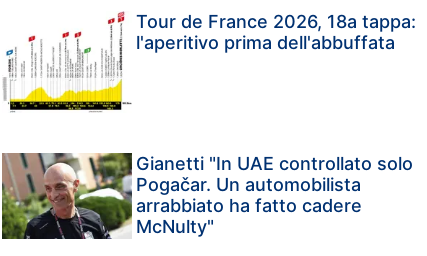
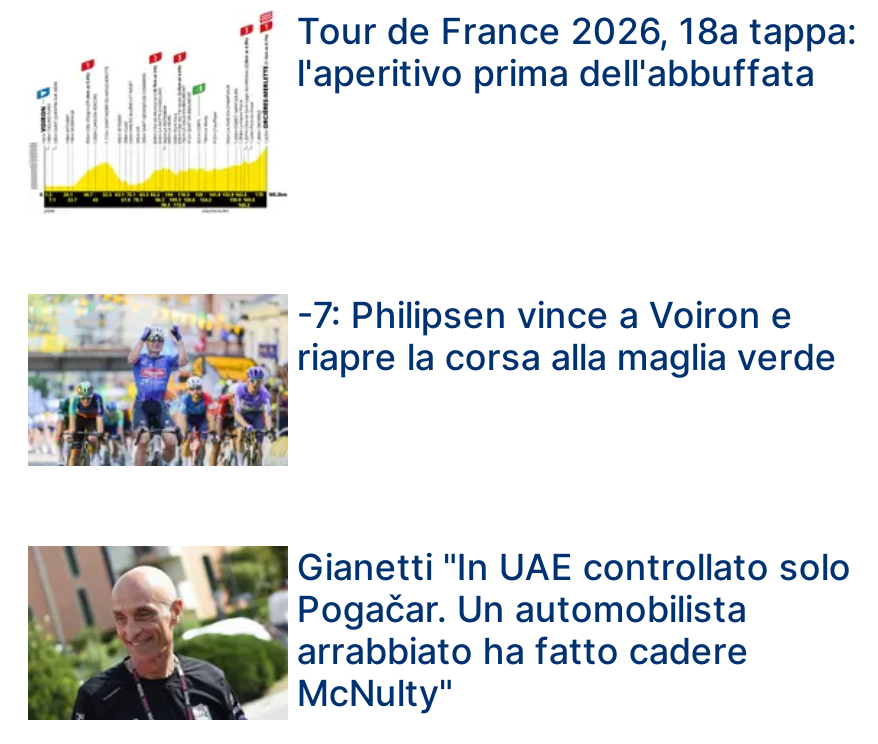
none -> [28,292,837,468] [image] | -7: Philipsen vince a Voiron e | riapre la corsa alla maglia verde

